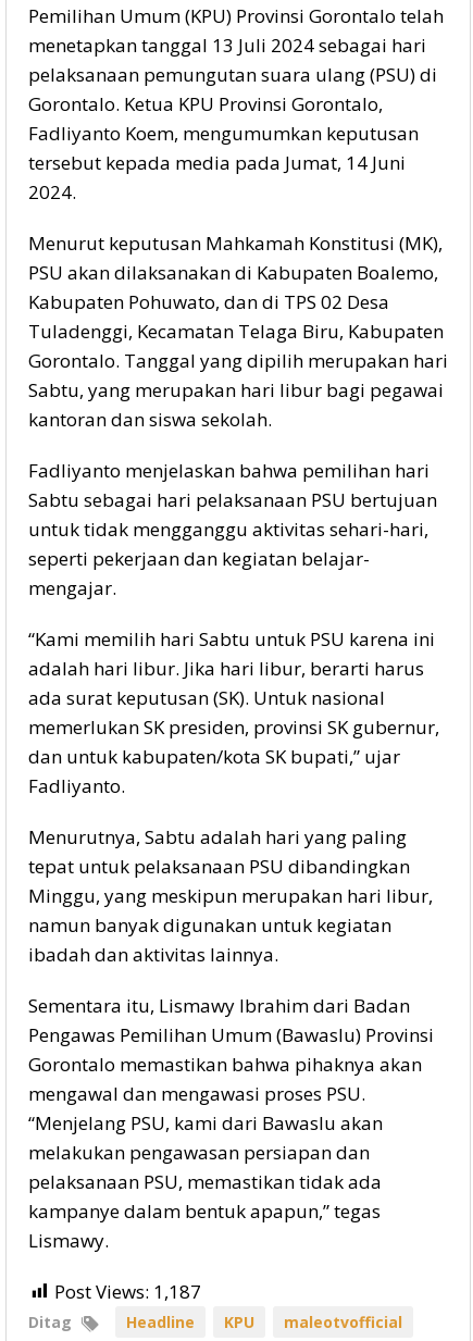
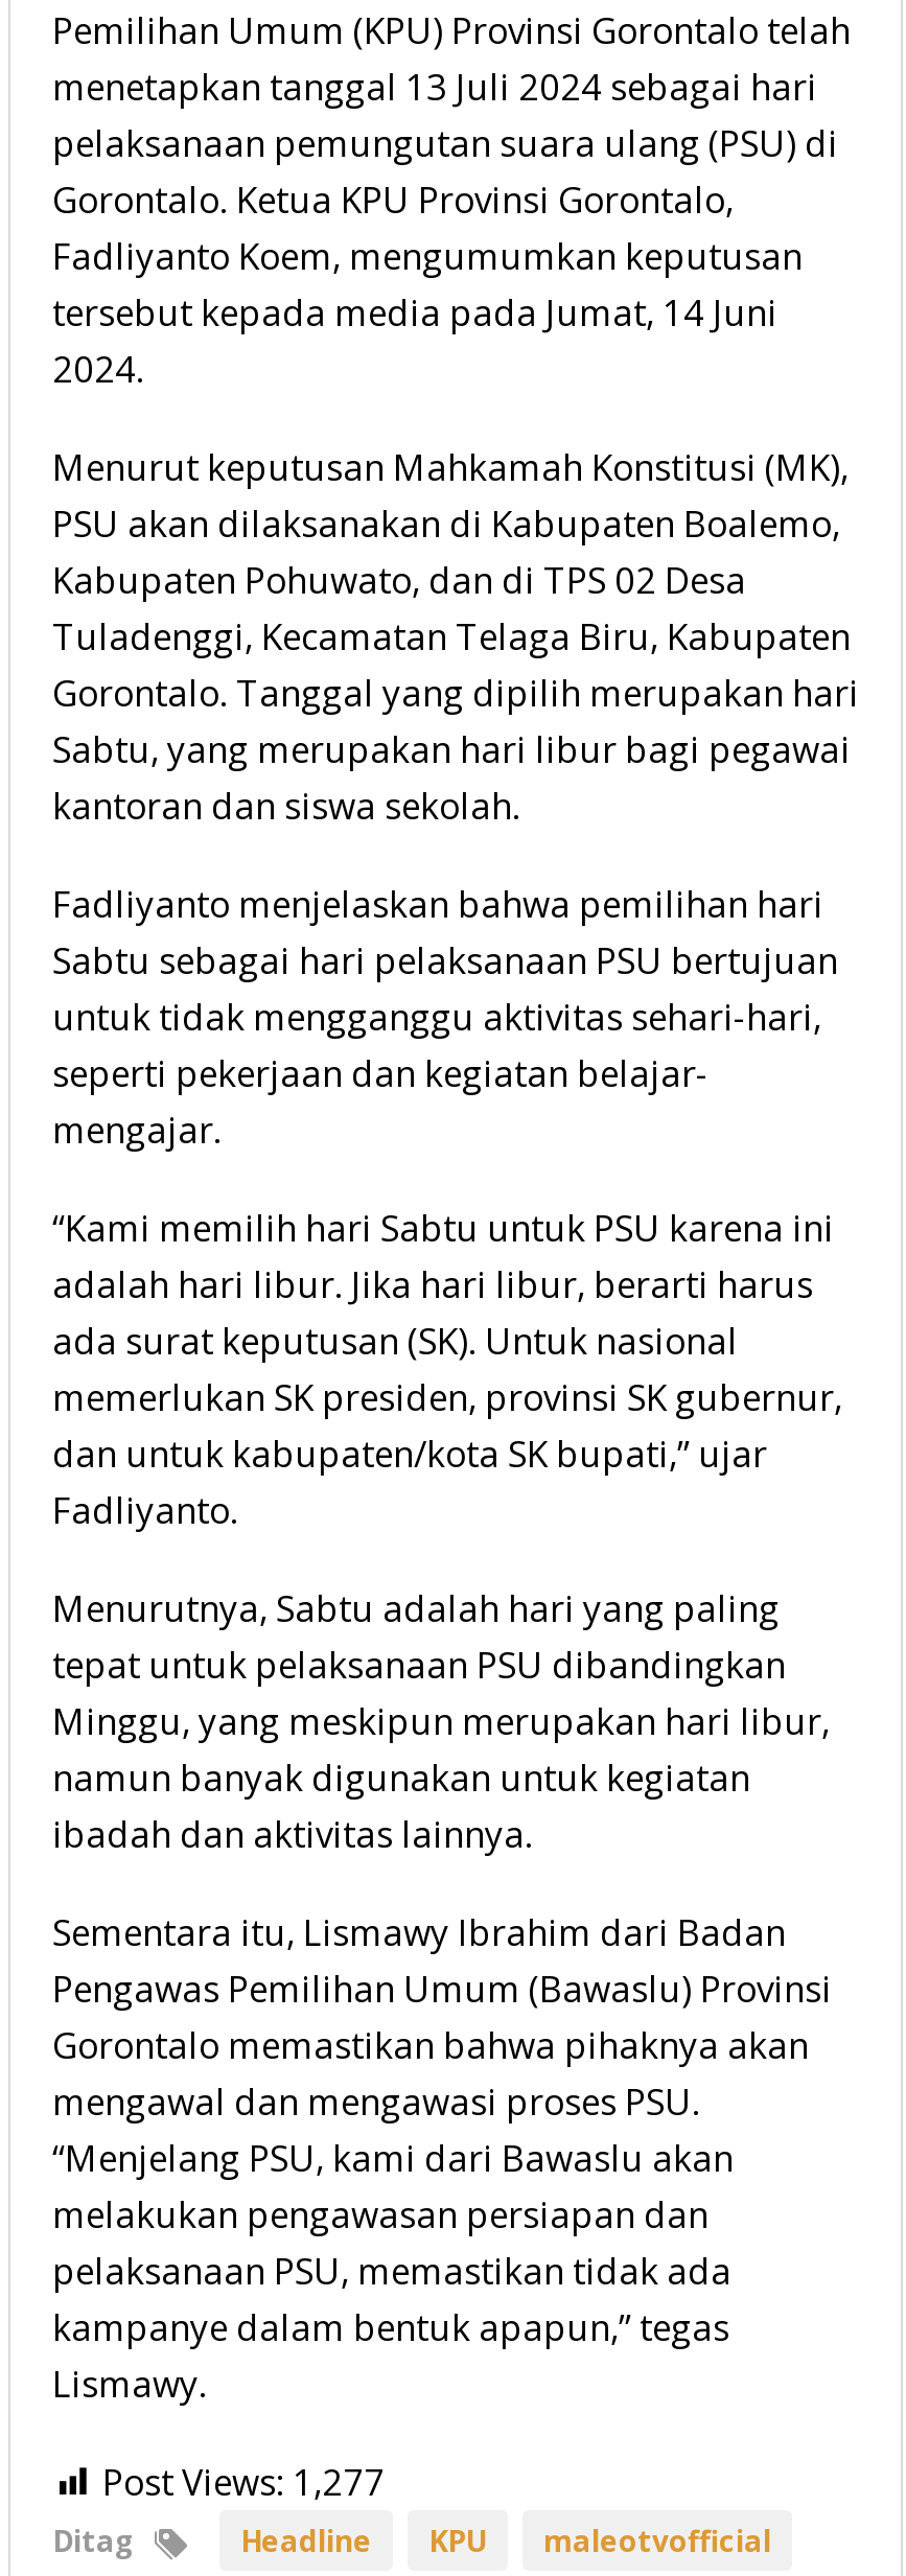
[54,1279,201,1304] Post Views: 1,187 -> [102,2457,385,2505] Post Views: 1,277

